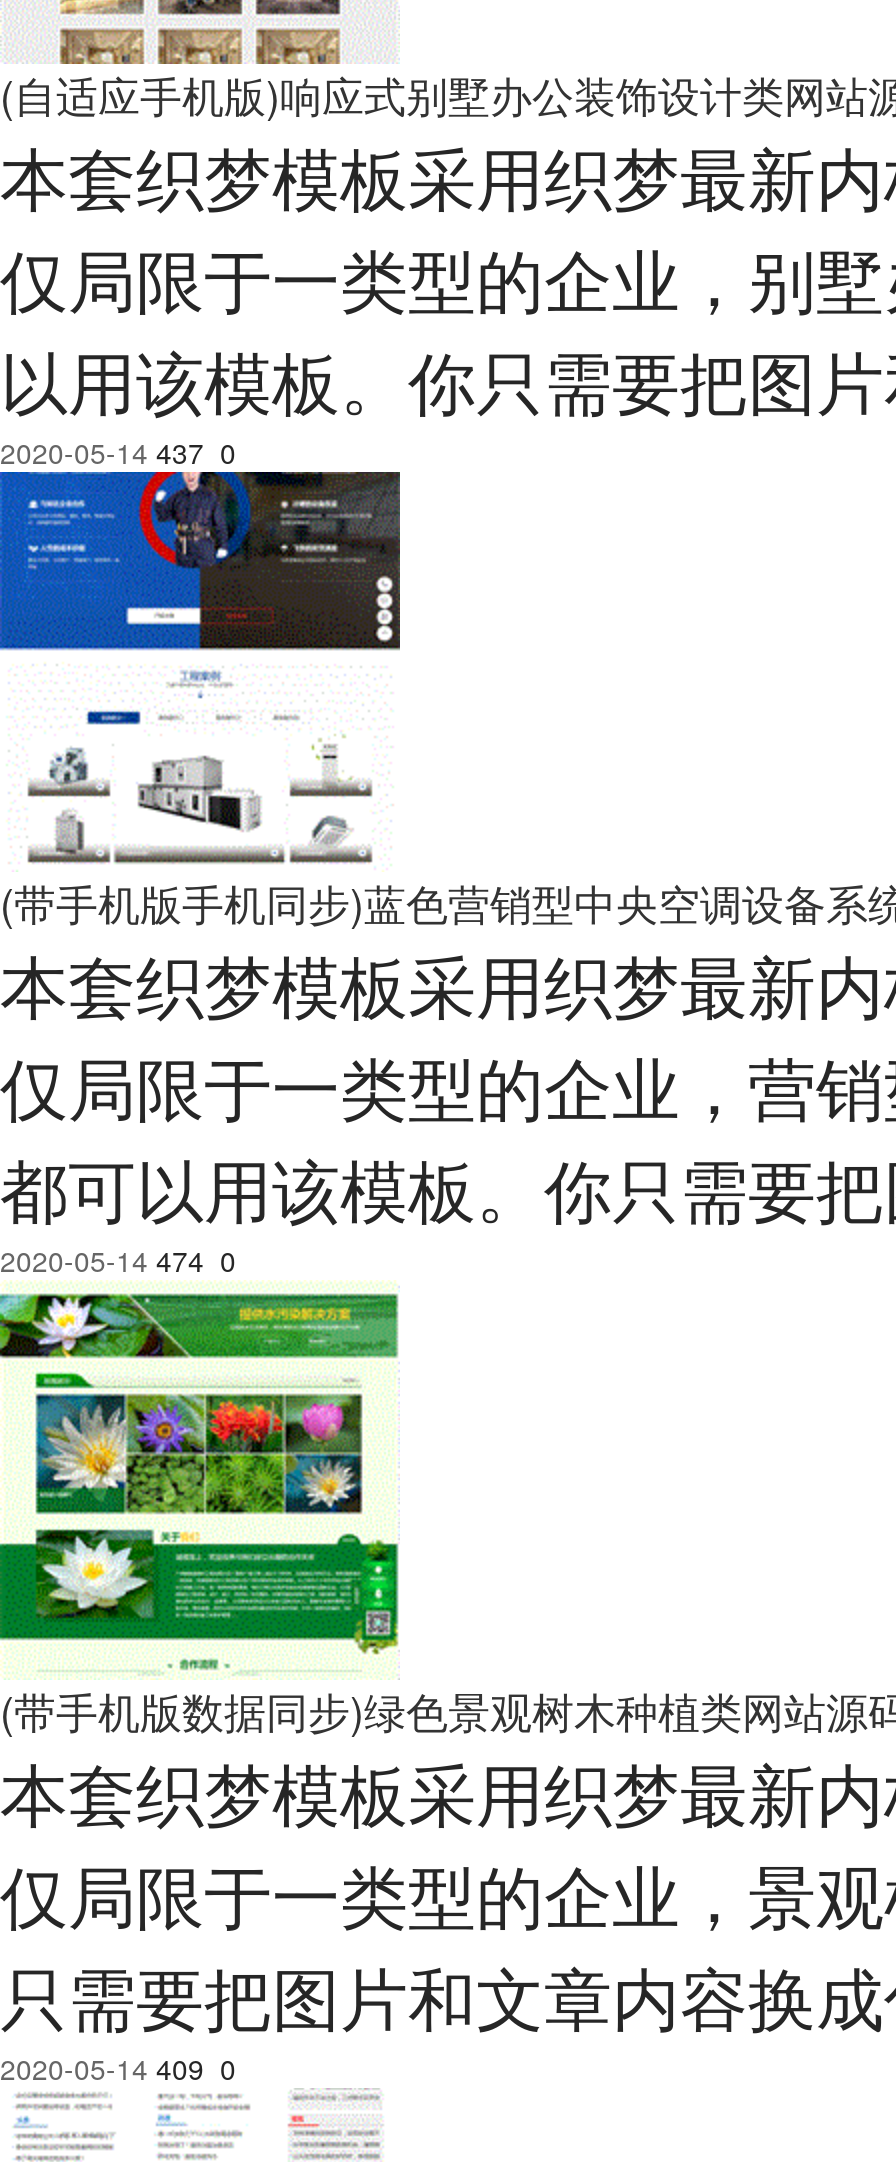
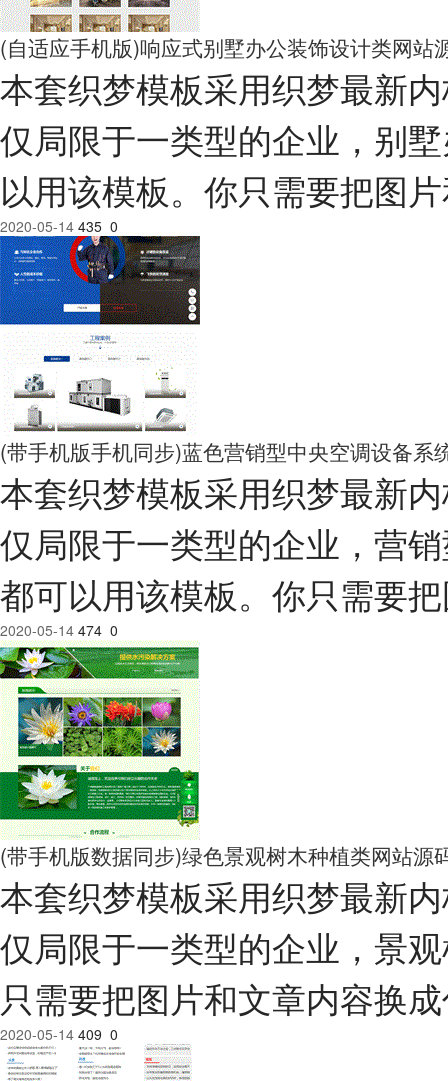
[0,432,236,472] 2020-05-14 437 0 -> [0,216,118,236] 2020-05-14 435 0

